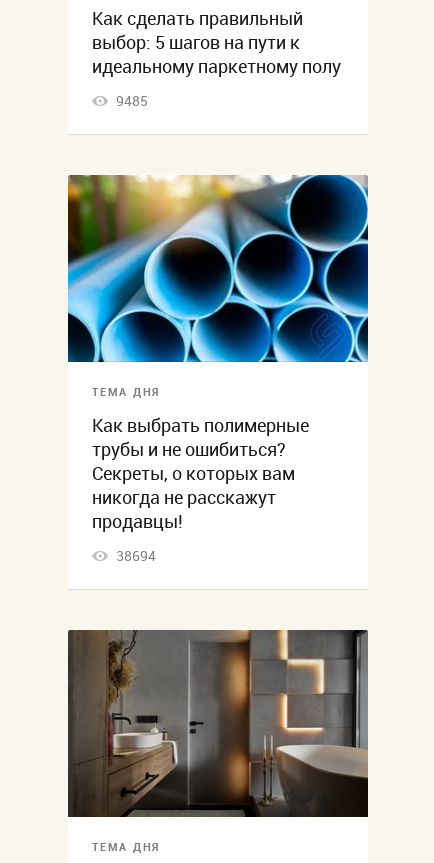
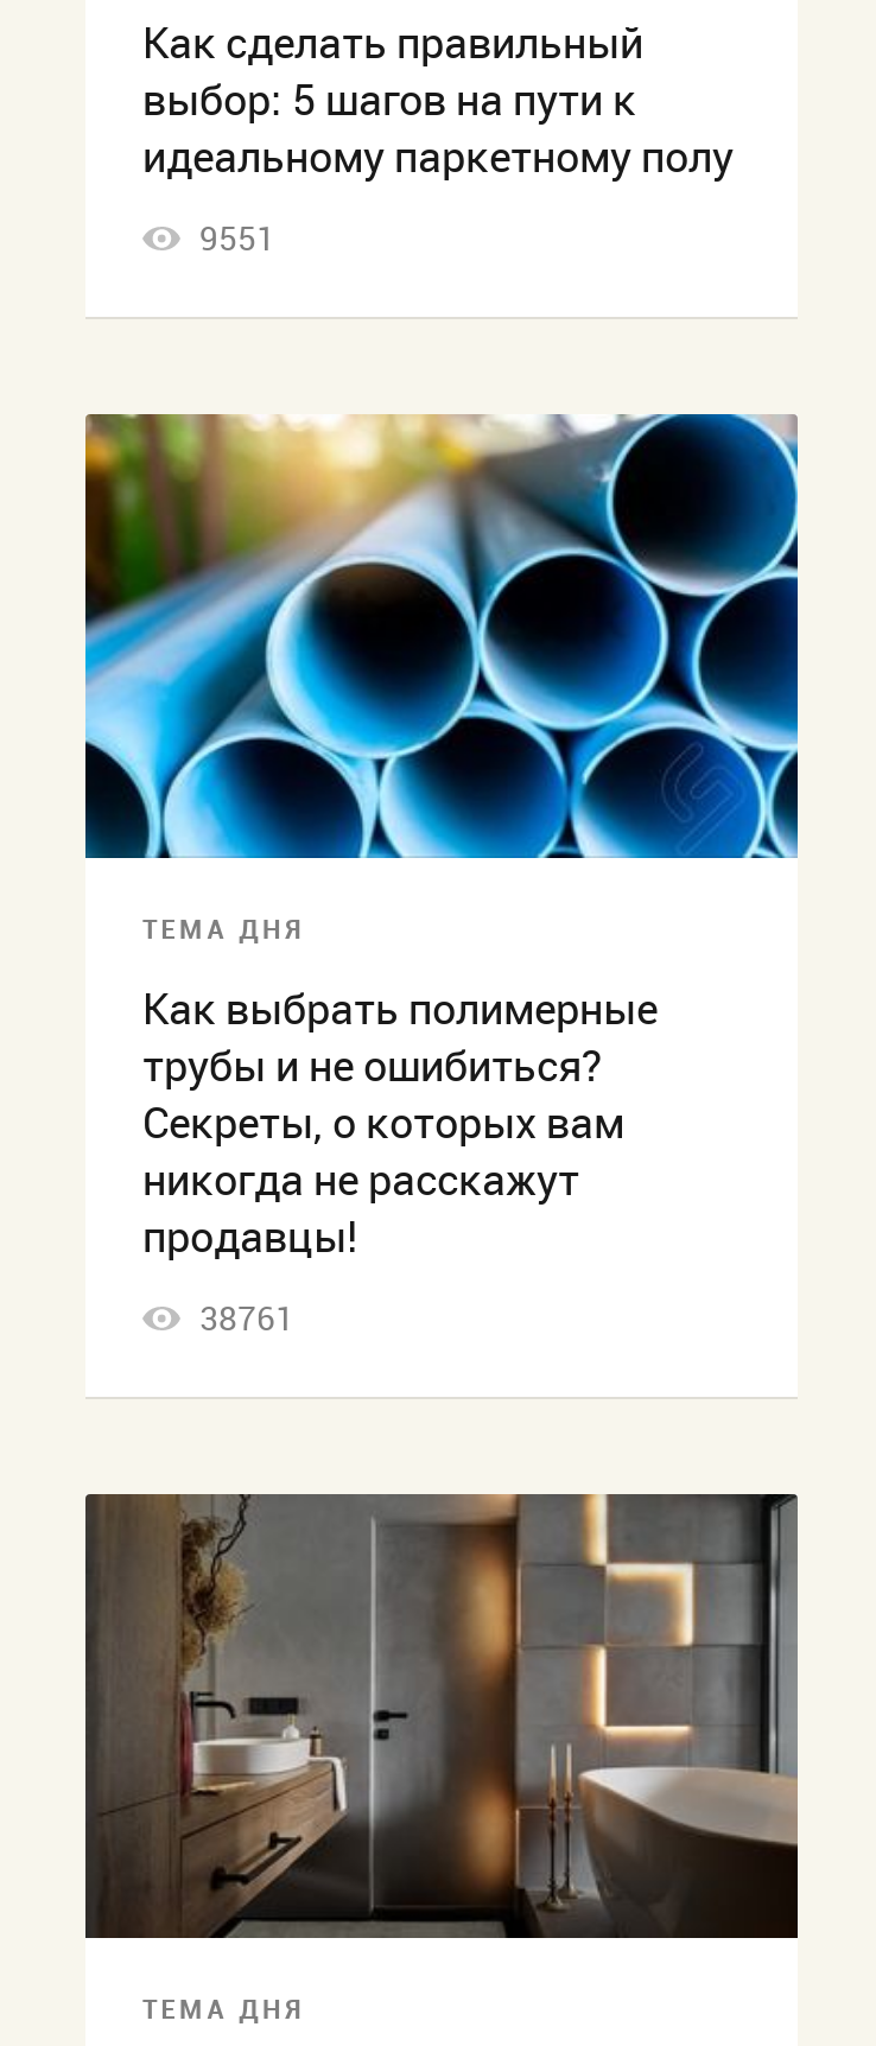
[116,93,148,109] 9485 -> [199,220,275,258] 9551
[116,548,156,564] 38694 -> [199,1300,294,1337] 38761

